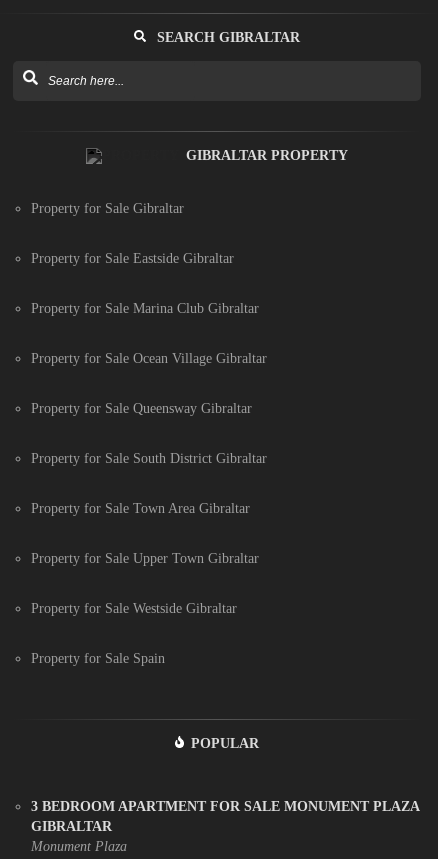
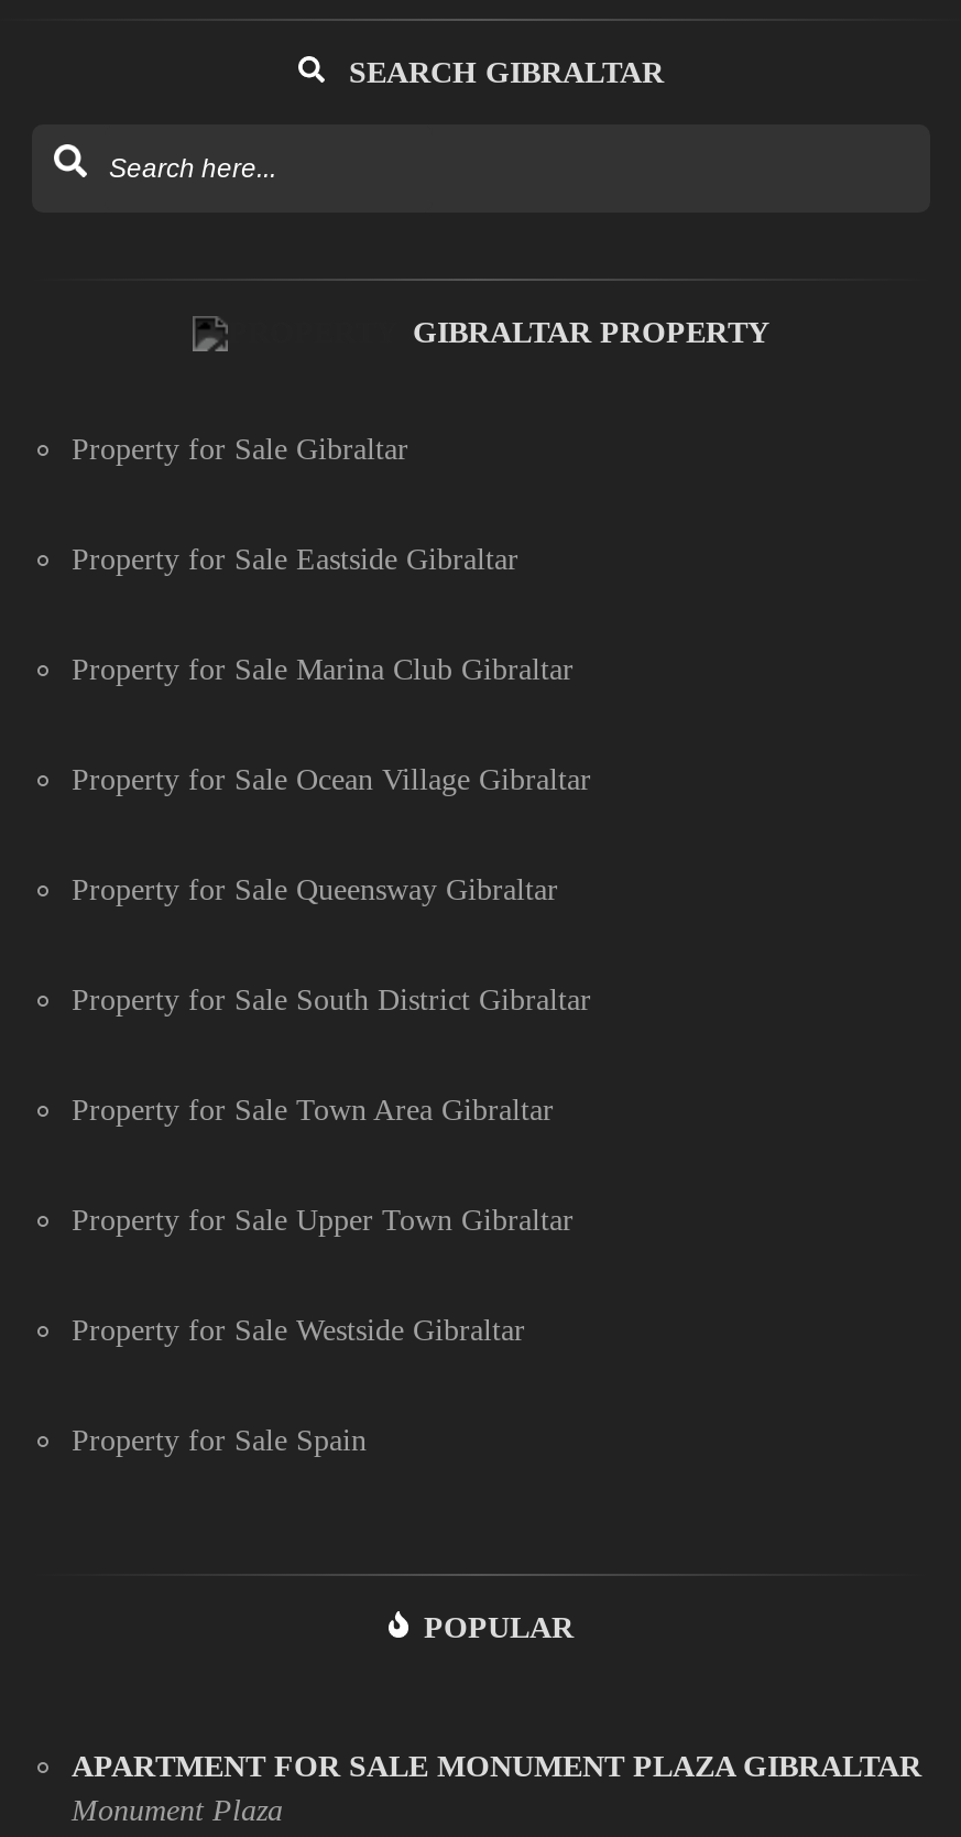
[31,799,419,834] 3 BEDROOM APARTMENT FOR SALE MONUMENT PLAZA | GIBRALTAR -> [72,1750,921,1783] APARTMENT FOR SALE MONUMENT PLAZA GIBRALTAR

